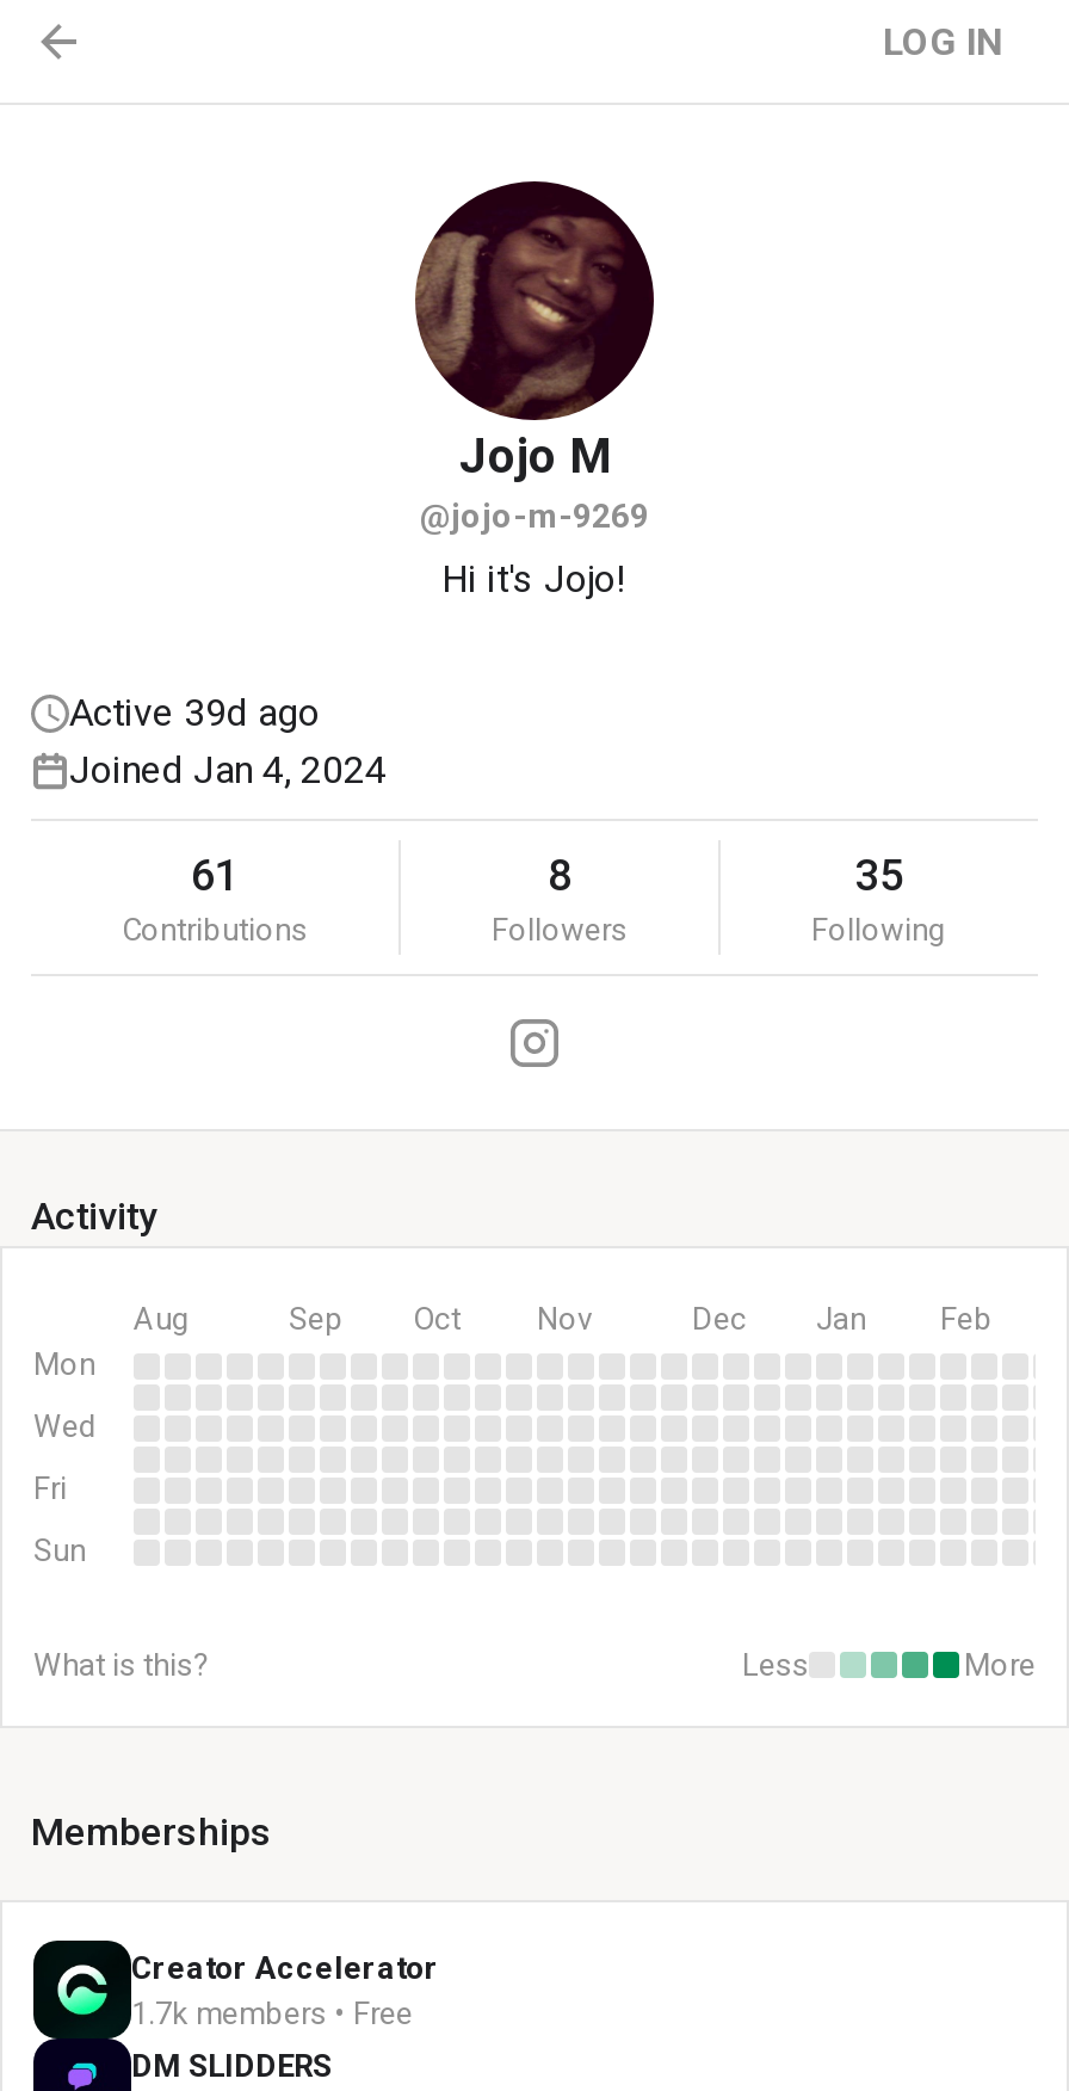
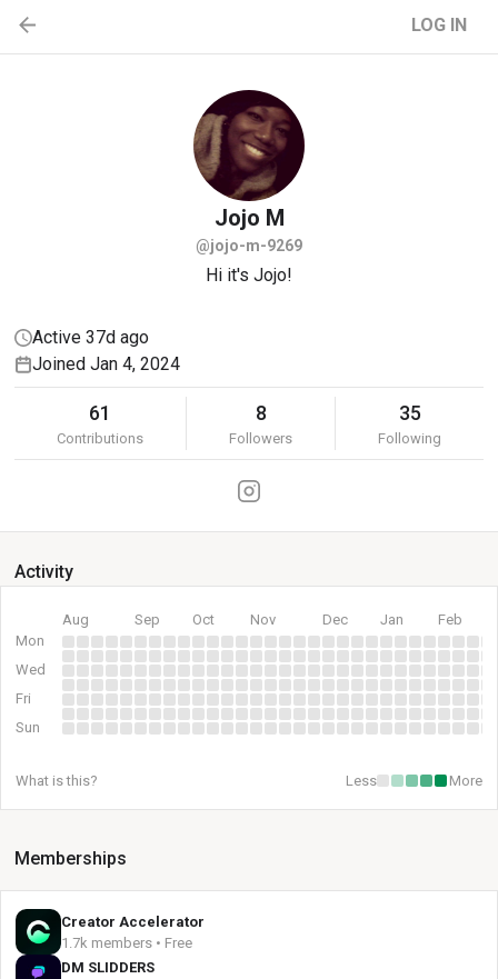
[69,690,320,735] Active 39d ago -> [32,327,149,348] Active 37d ago

